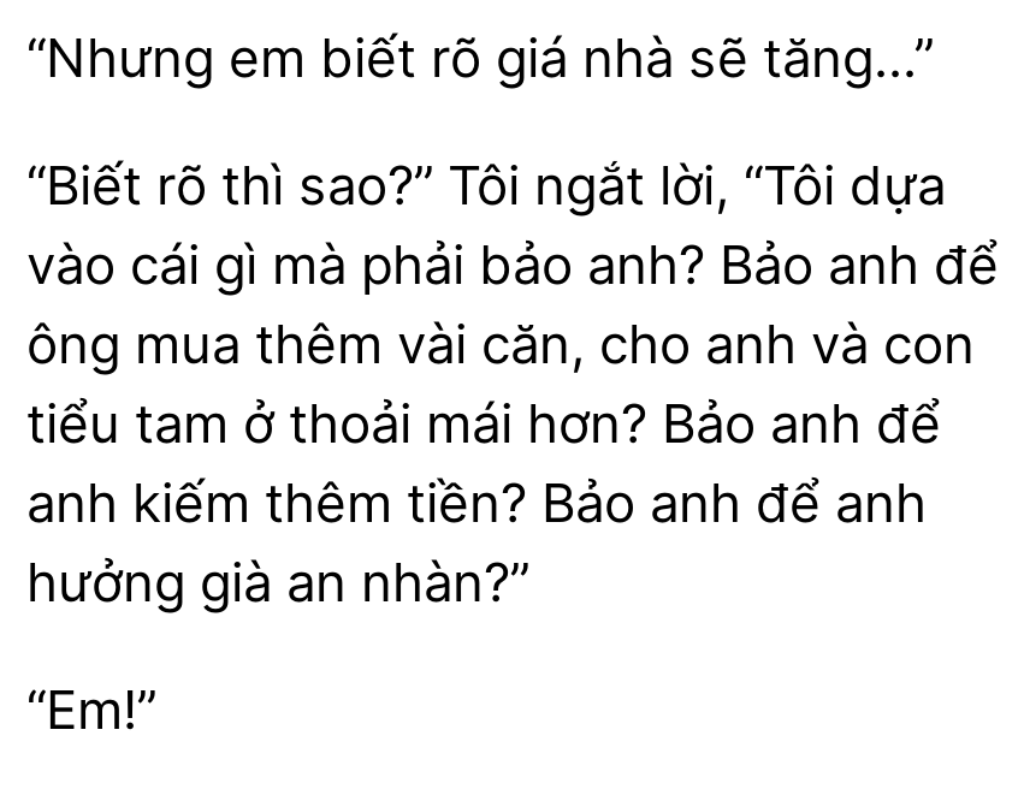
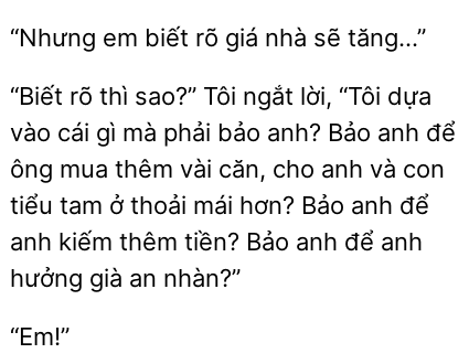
[481,26,934,89] giá | sẽ tăng…” -> [189,23,426,52] rõ | nhà | tăng…”
[26,154,999,296] “Biết rõ | sao?” Tôi ngắt lời, “Tôi dựa | vào cái gì mà phải bảo anh? | anh để -> [10,82,456,147] “Biết rõ thì sao?” Tôi | lời, “Tôi dựa | vào cái gì mà phải bảo anh? Bảo anh để
[26,392,941,613] tiểu tam ở thoải mái hơn? Bảo anh để | anh kiếm thêm tiền? Bảo anh để anh | già an nhàn?” -> [10,191,429,292] tiểu tam ở thoải mái hơn? | anh để | anh kiếm thêm tiền? Bảo | để anh | hưởng già an nhàn?”

